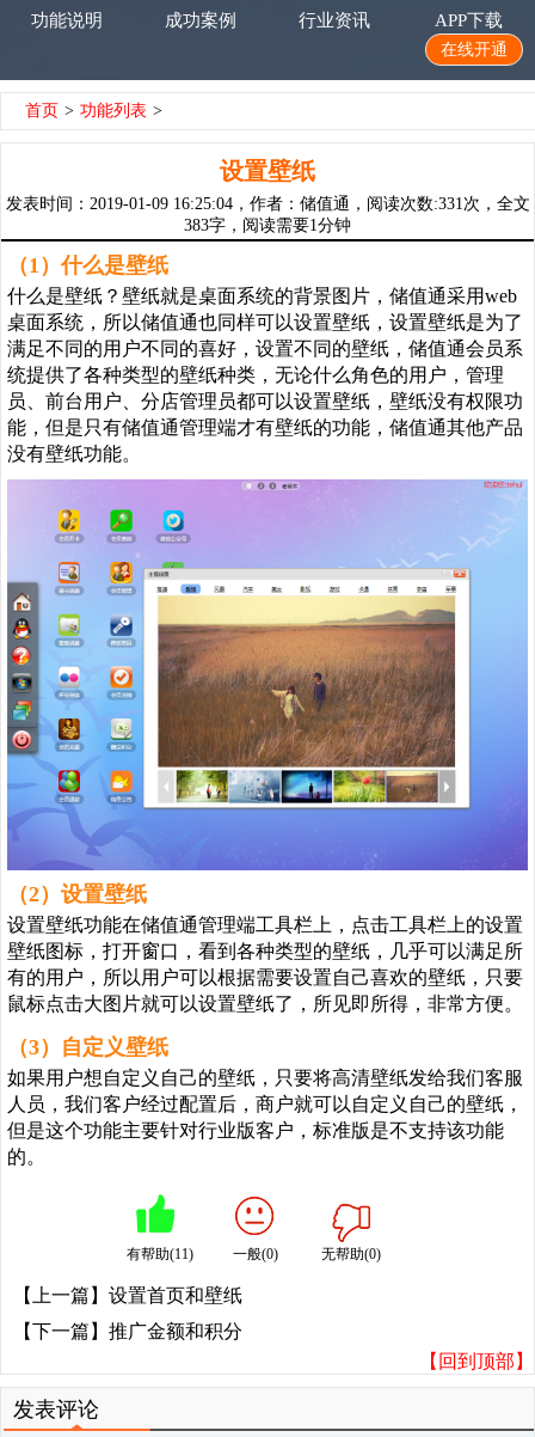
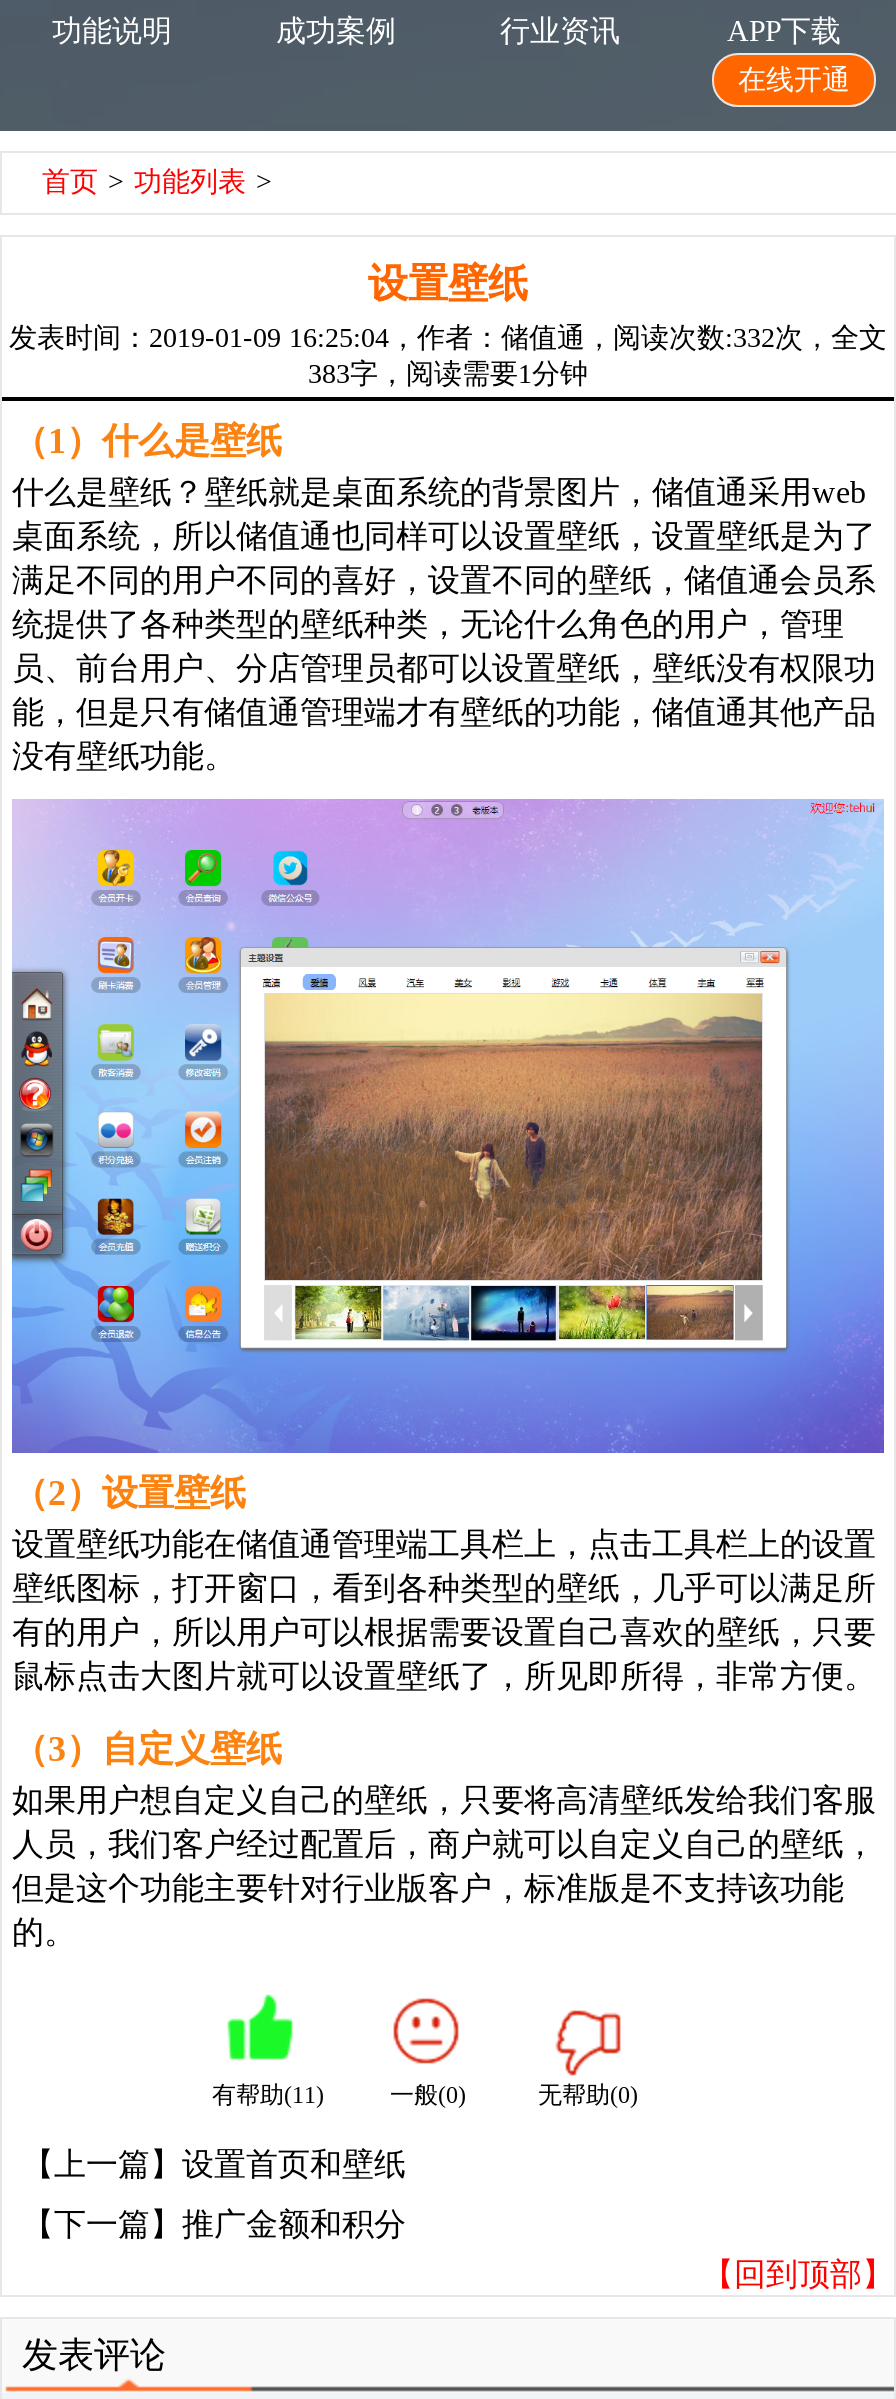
[5,195,530,213] 发表时间：2019-01-09 16:25:04，作者：储值通，阅读次数:331次，全文 -> [9,323,887,353] 发表时间：2019-01-09 16:25:04，作者：储值通，阅读次数:332次，全文

